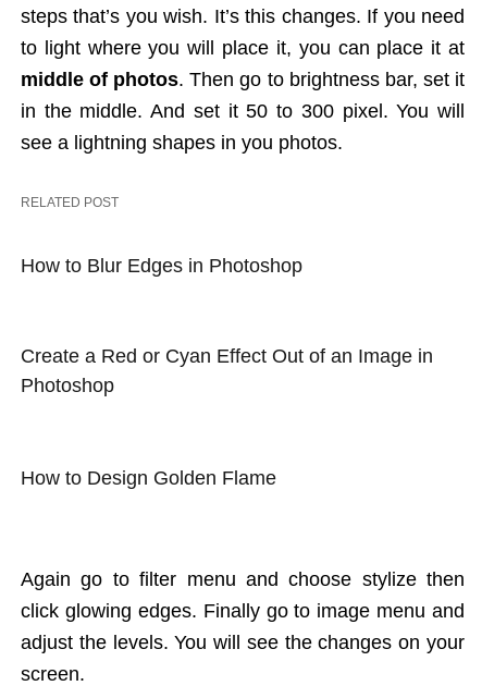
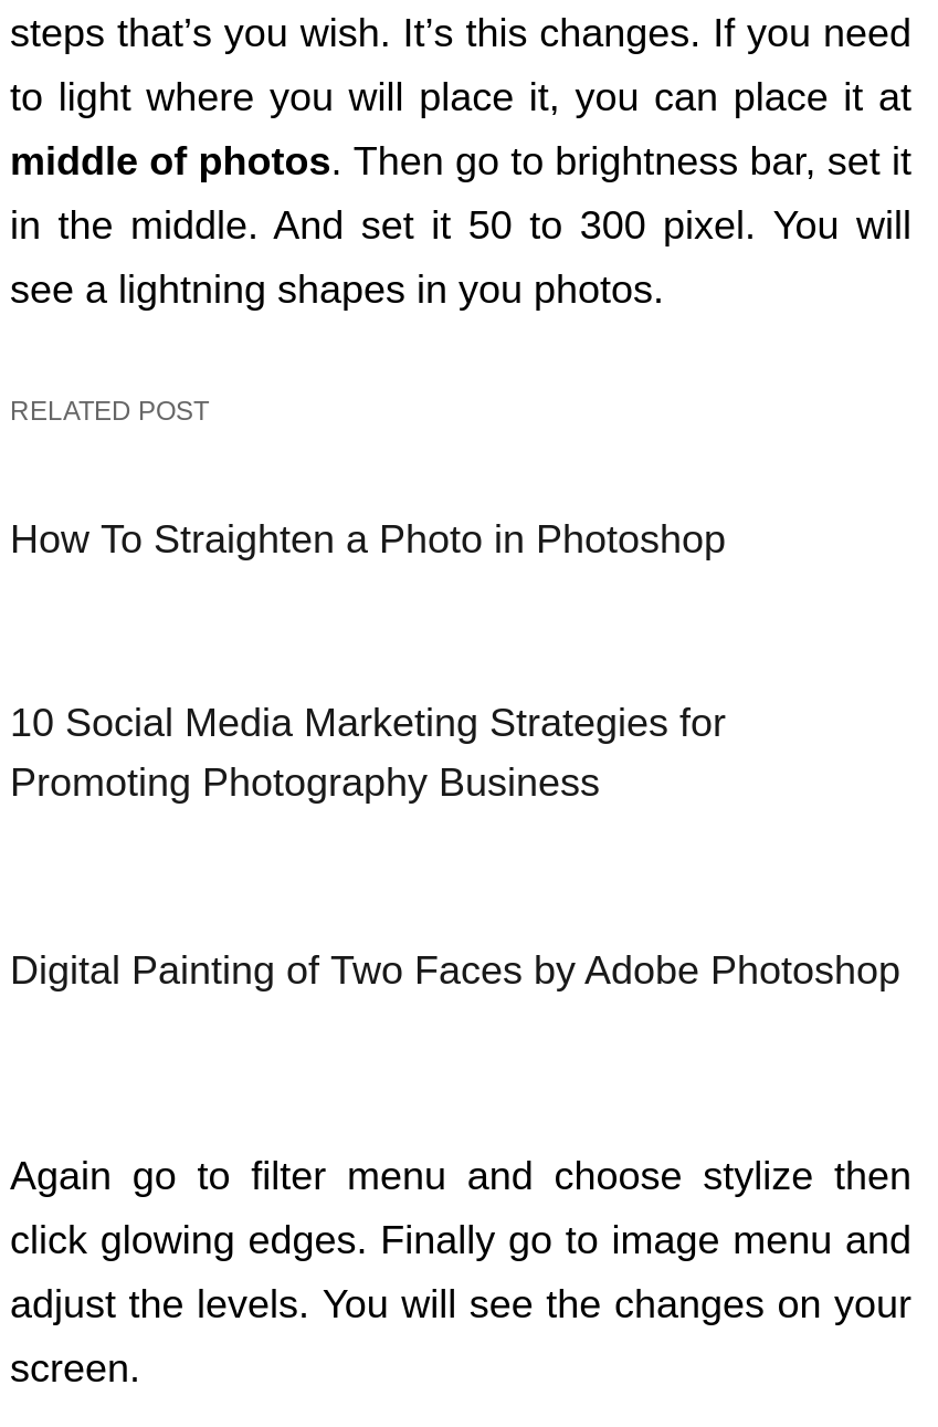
[21,255,302,277] How to Blur Edges in Photoshop -> [10,518,726,562] How To Straighten a Photo in Photoshop
[21,345,433,396] Create a Red or Cyan Effect Out of an Image in | Photoshop -> [10,701,726,805] 10 Social Media Marketing Strategies for | Promoting Photography Business
[21,467,276,489] How to Design Golden Flame -> [10,949,900,993] Digital Painting of Two Faces by Adobe Photoshop

